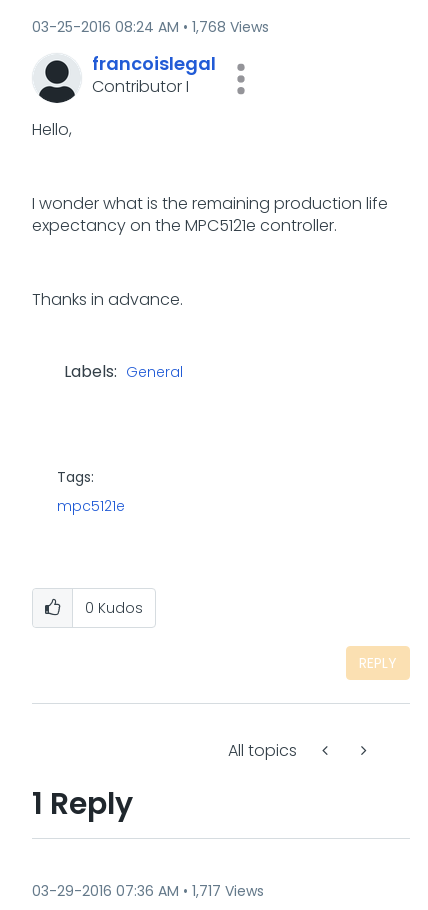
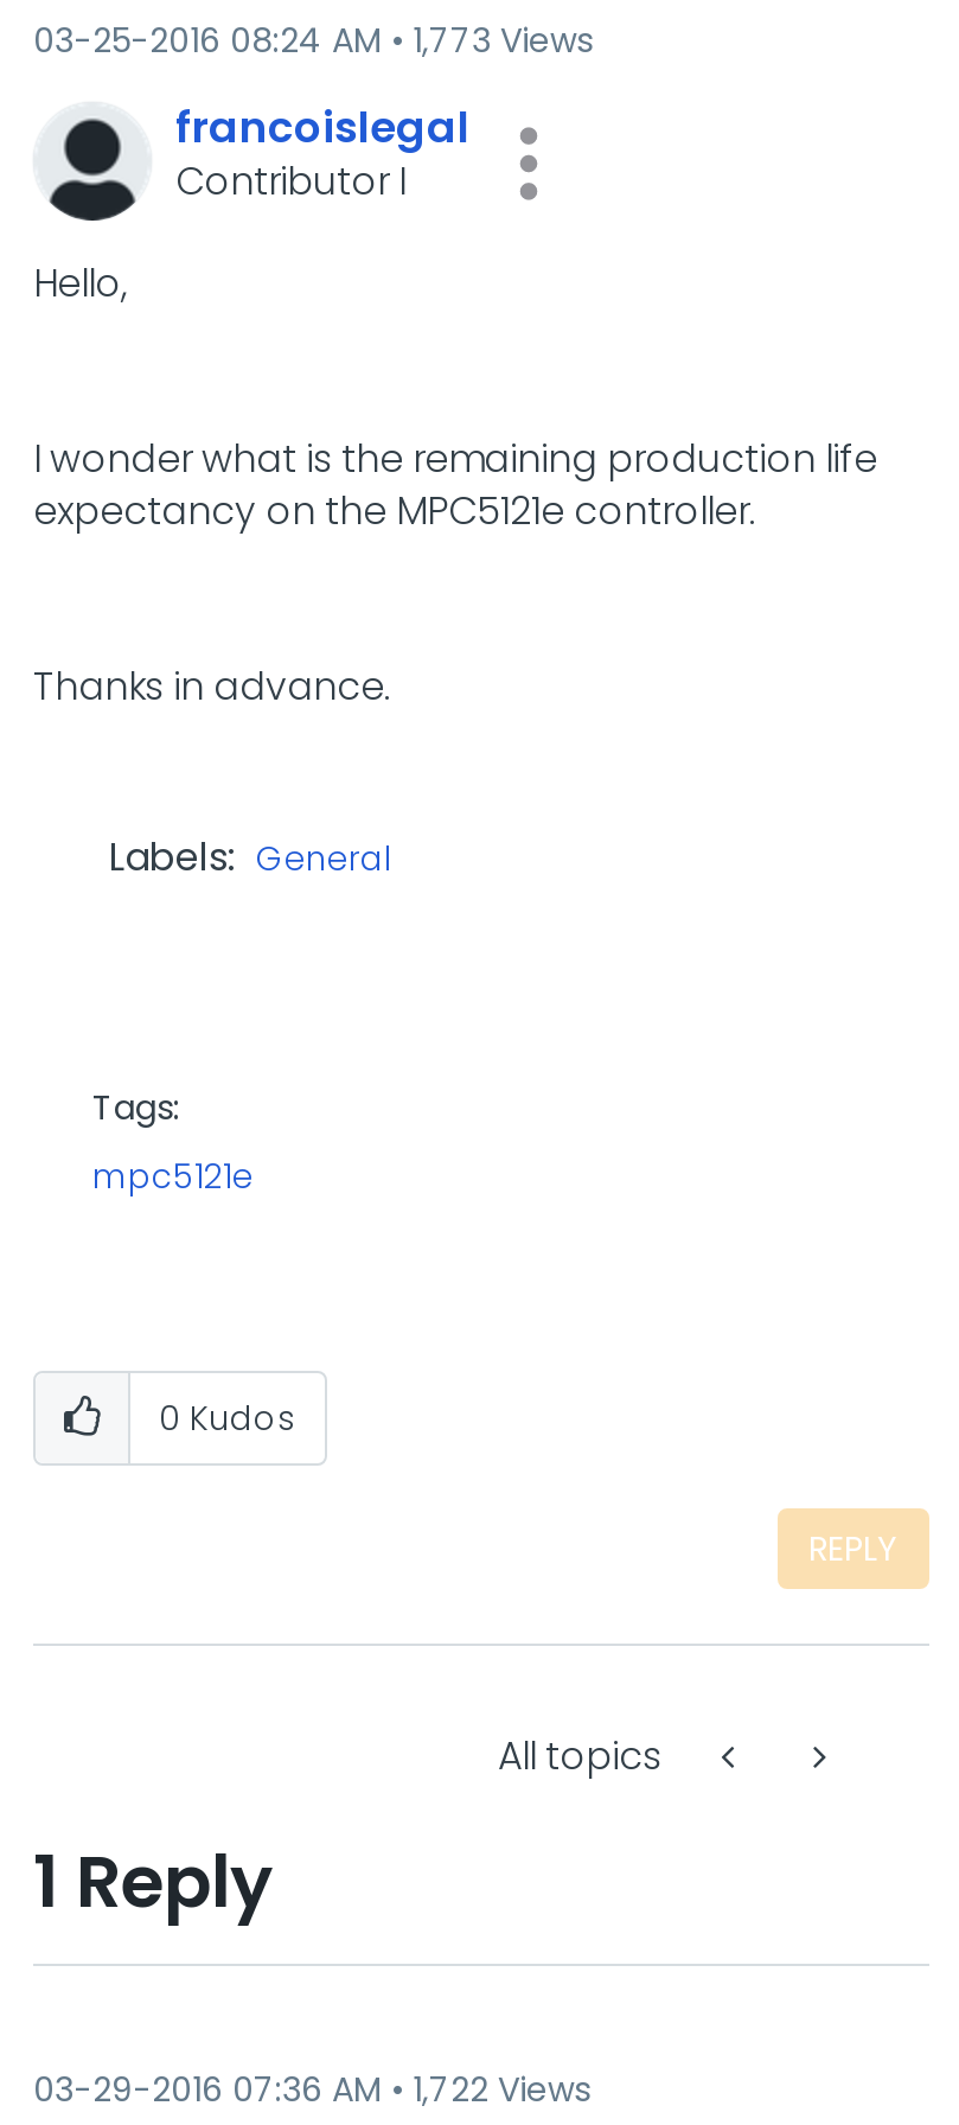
[32,17,269,37] 03-25-2016 08:24 AM 1,768 Views -> [33,17,593,64] 03-25-2016 08:24 AM 1,773 Views
[32,881,264,901] 03-29-2016 07:36 AM 1,717 Views -> [33,2066,590,2113] 03-29-2016 07:36 AM 1,722 Views

